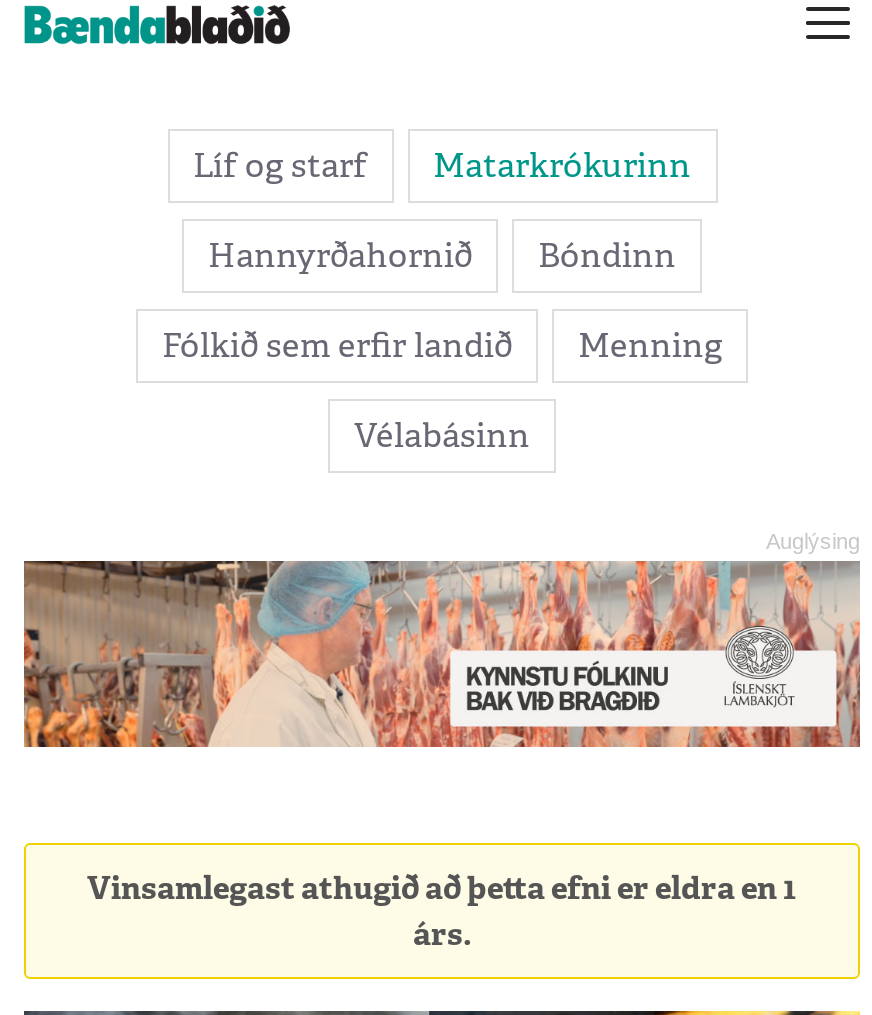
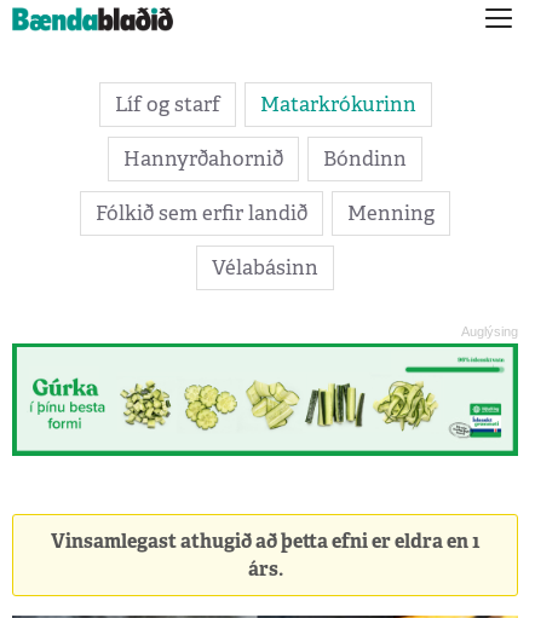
[22,559,862,749] [image] -> [11,342,519,457] [image]

